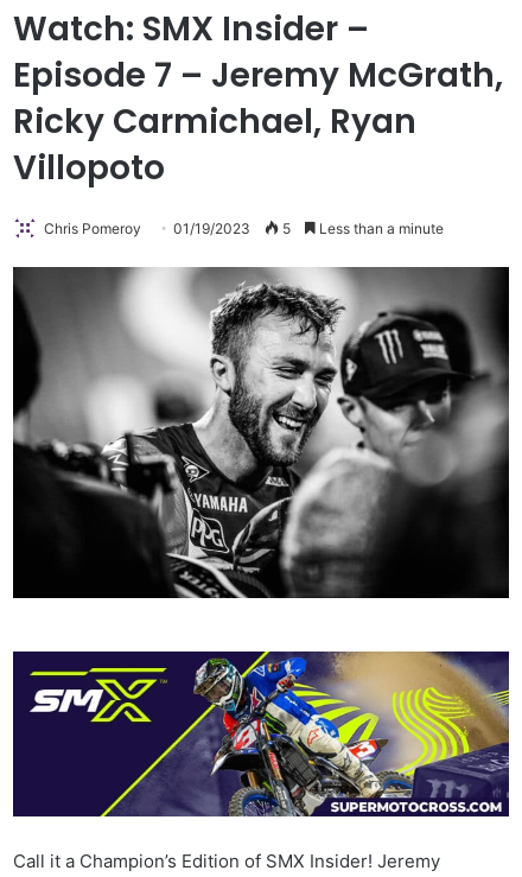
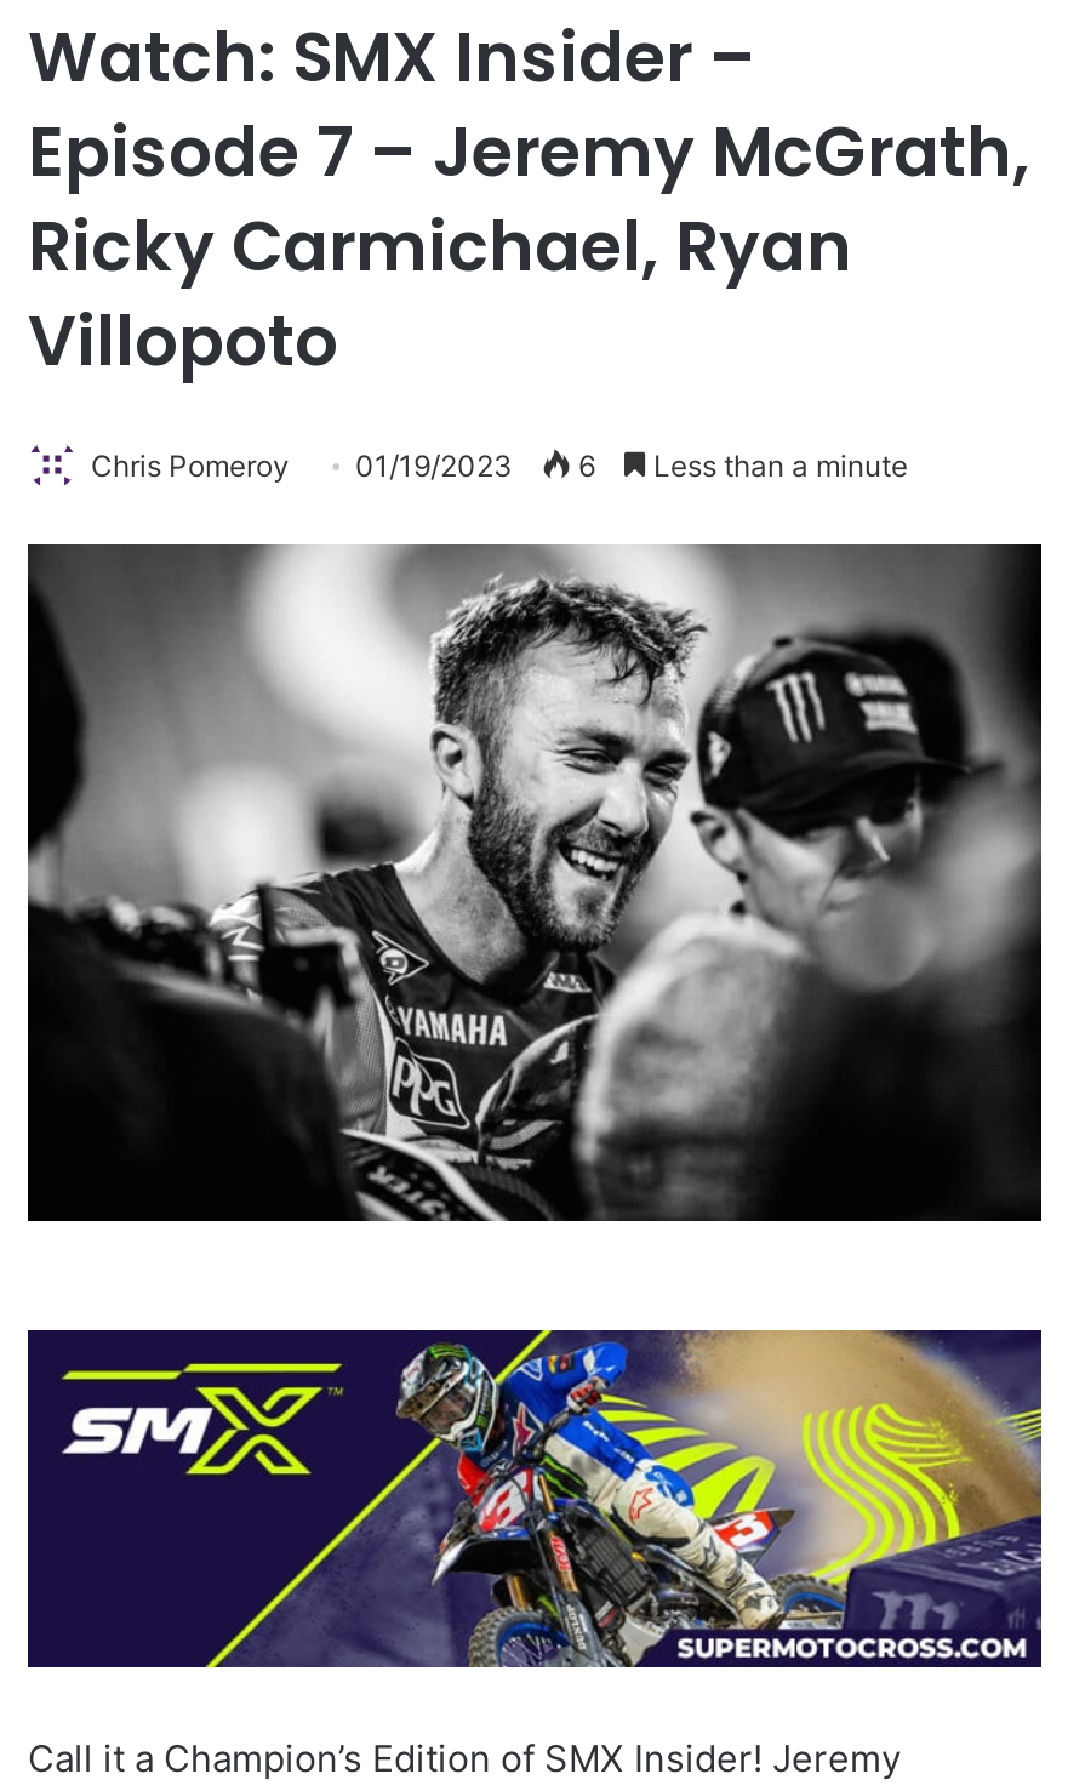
[44,220,444,238] Chris Pomeroy 01/19/2023 5 Less than a minute -> [91,448,908,485] Chris Pomeroy 01/19/2023 6 Less than a minute

